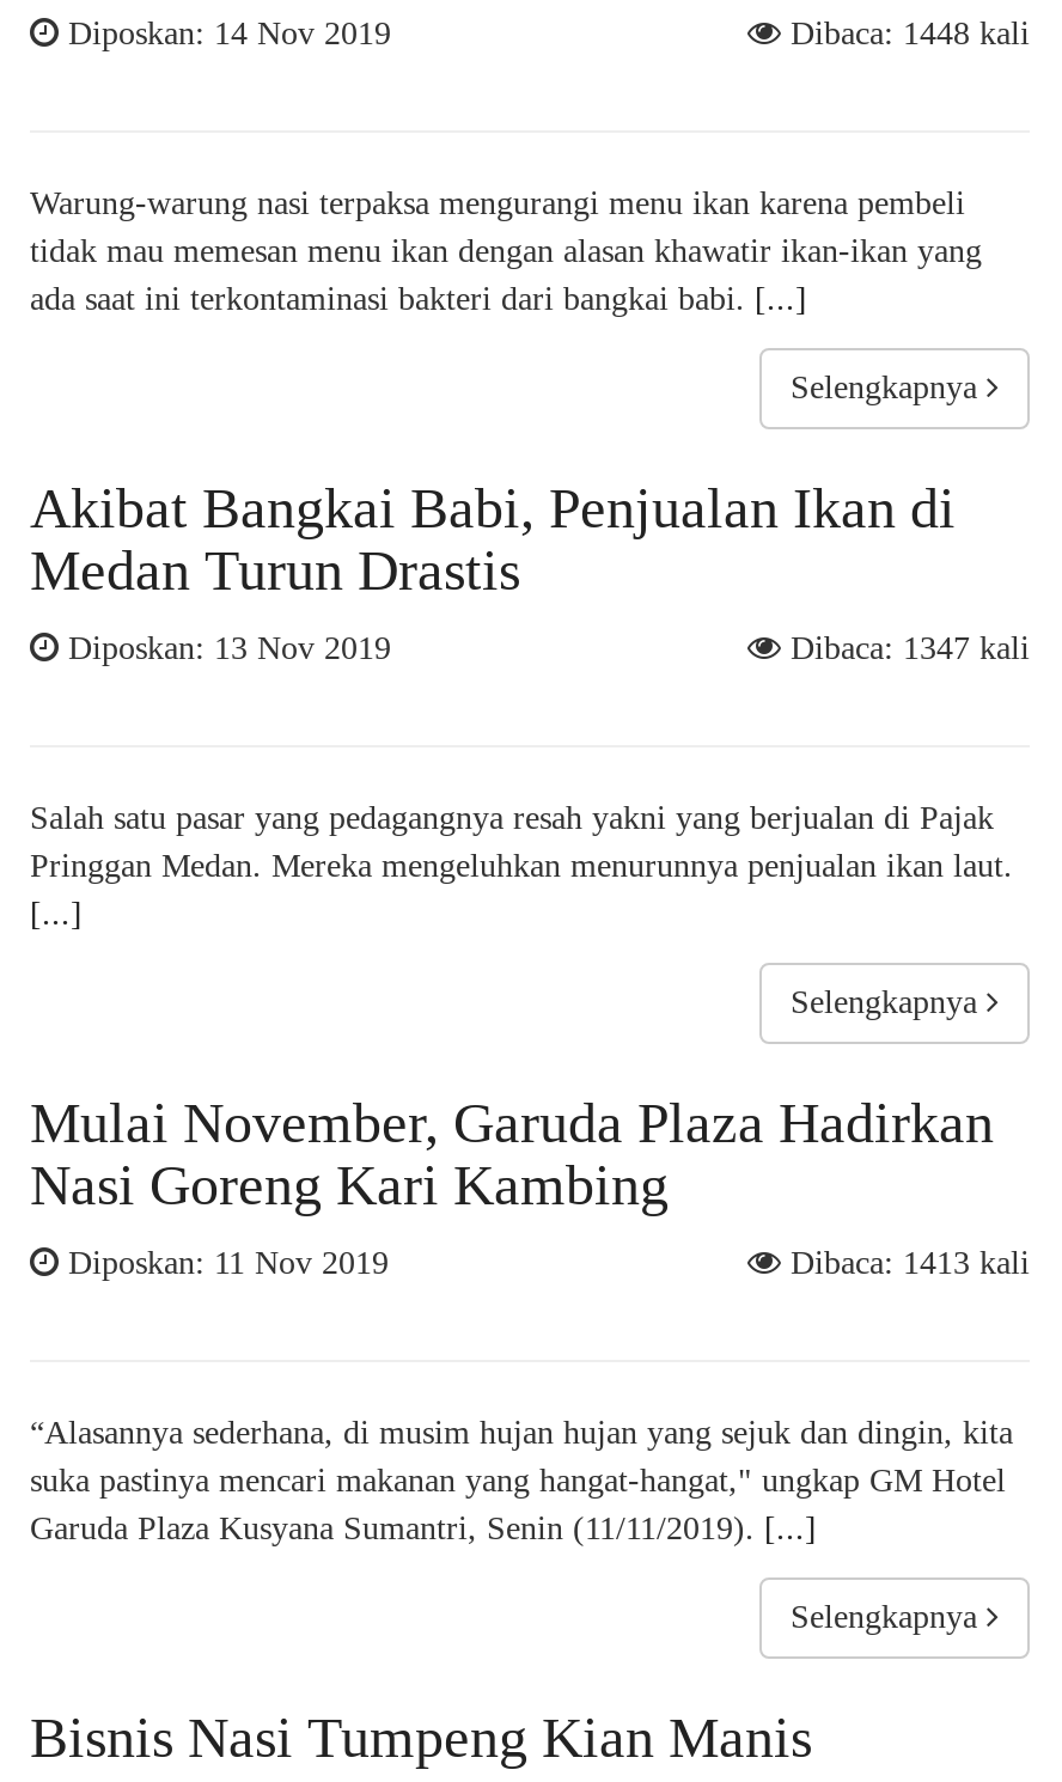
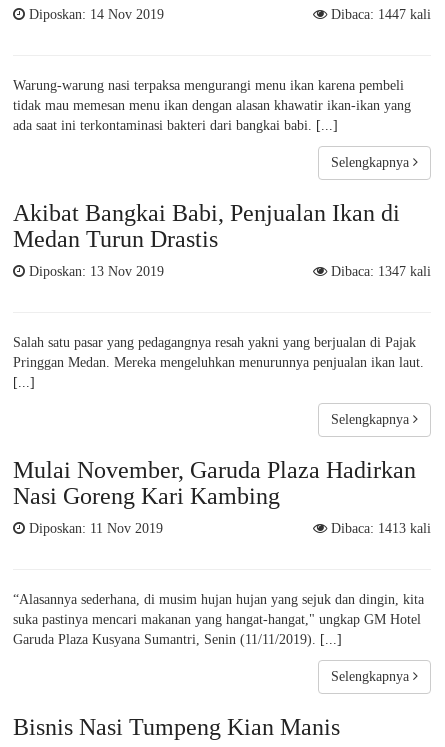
[781,16,1030,51] Dibaca: 1448 kali -> [327,7,431,22] Dibaca: 1447 kali

